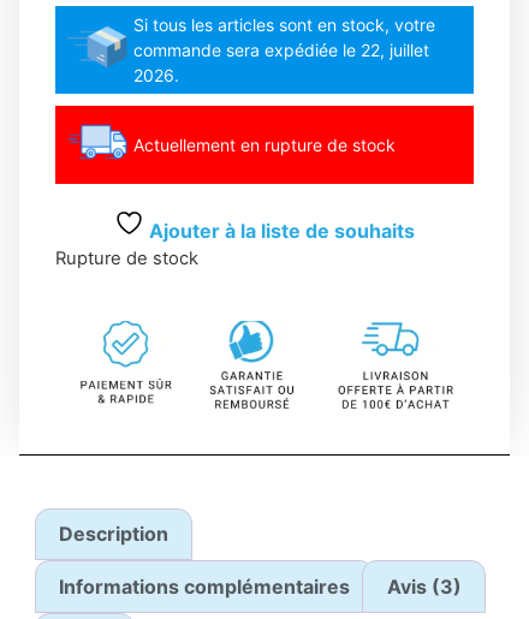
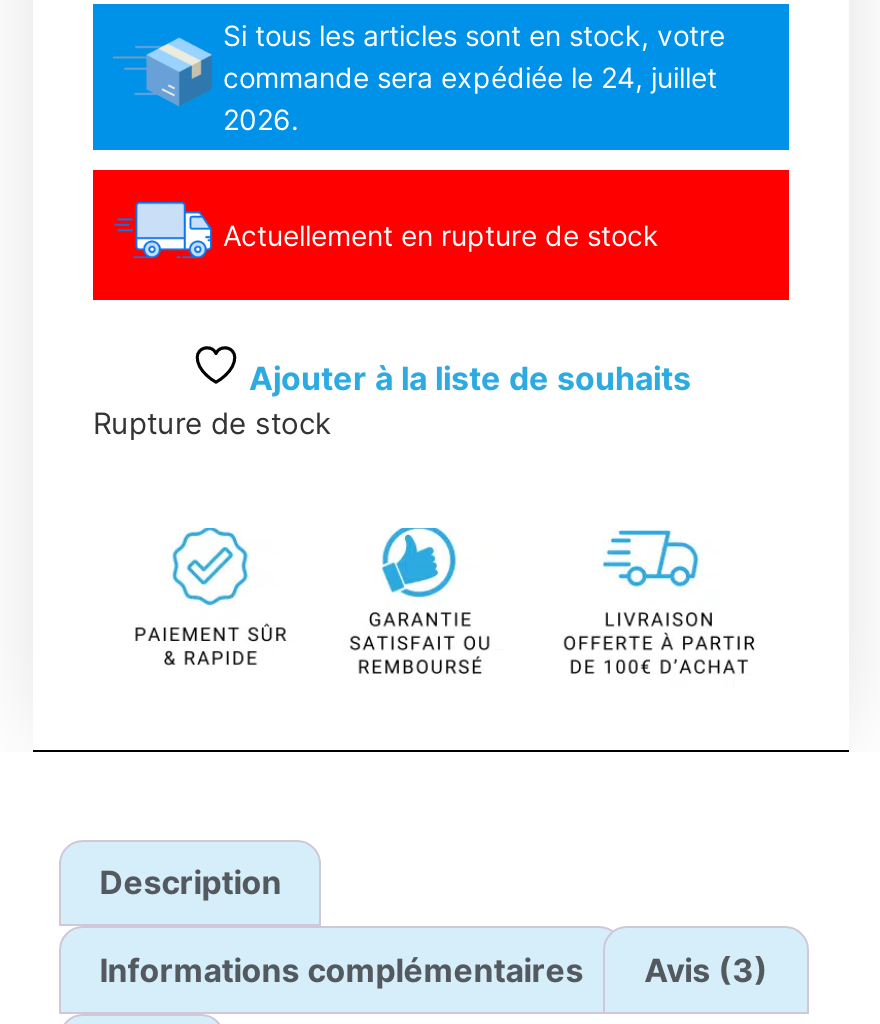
[133,40,429,60] commande sera expédiée le 22, juillet -> [223,61,717,95] commande sera expédiée le 24, juillet

